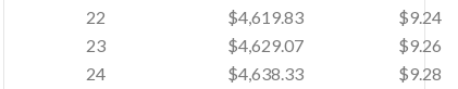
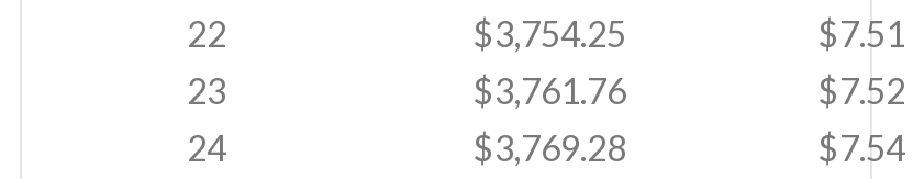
[227,7,304,27] $4,619.83 -> [472,12,626,54] $3,754.25
[398,7,442,27] $9.24 -> [817,12,905,54] $7.51
[227,35,304,55] $4,629.07 -> [472,69,626,111] $3,761.76
[398,35,442,55] $9.26 -> [817,69,905,111] $7.52
[227,63,304,84] $4,638.33 -> [472,126,626,168] $3,769.28
[398,63,442,84] $9.28 -> [817,126,905,168] $7.54

